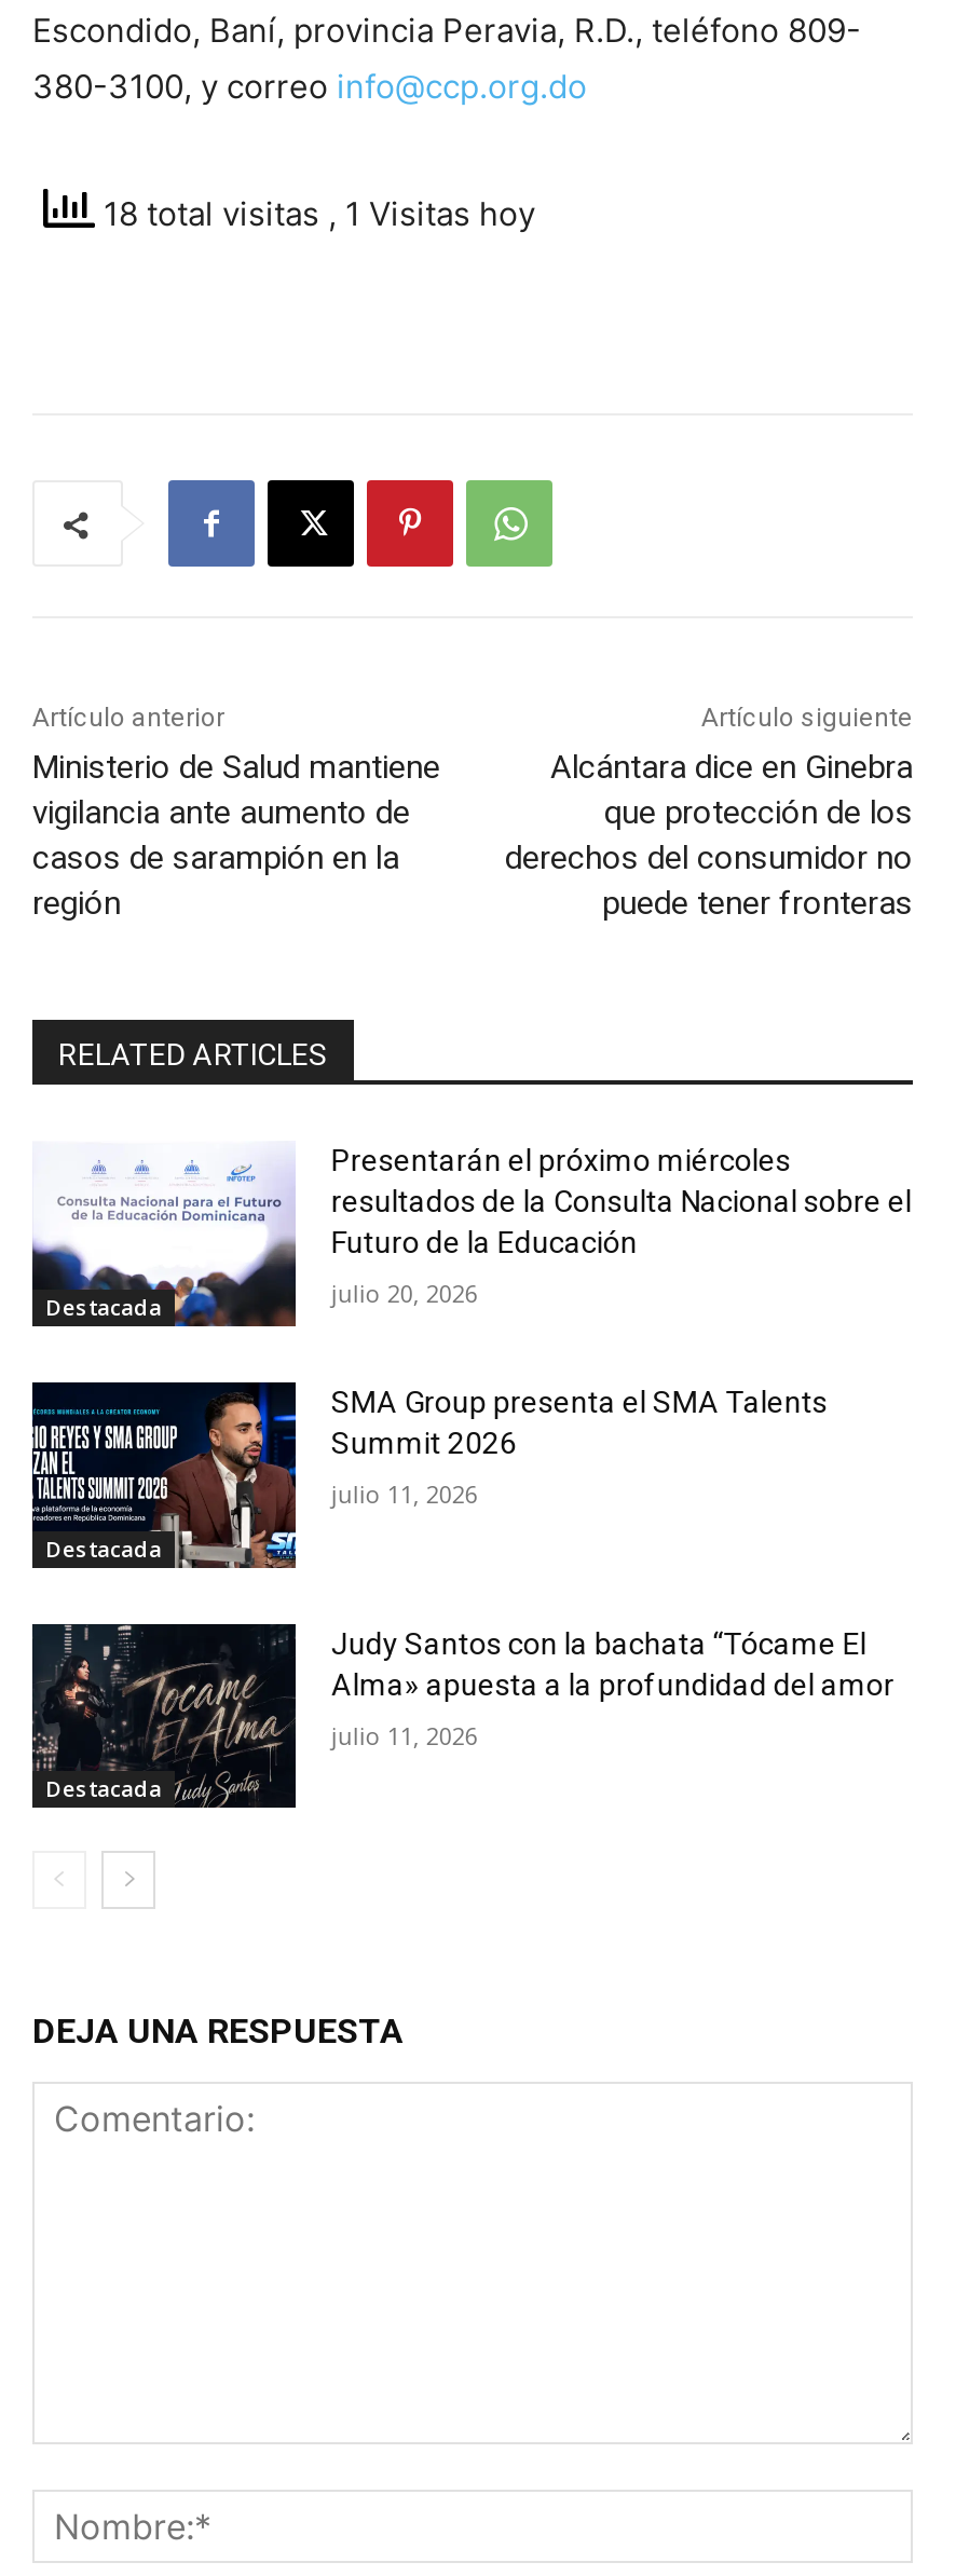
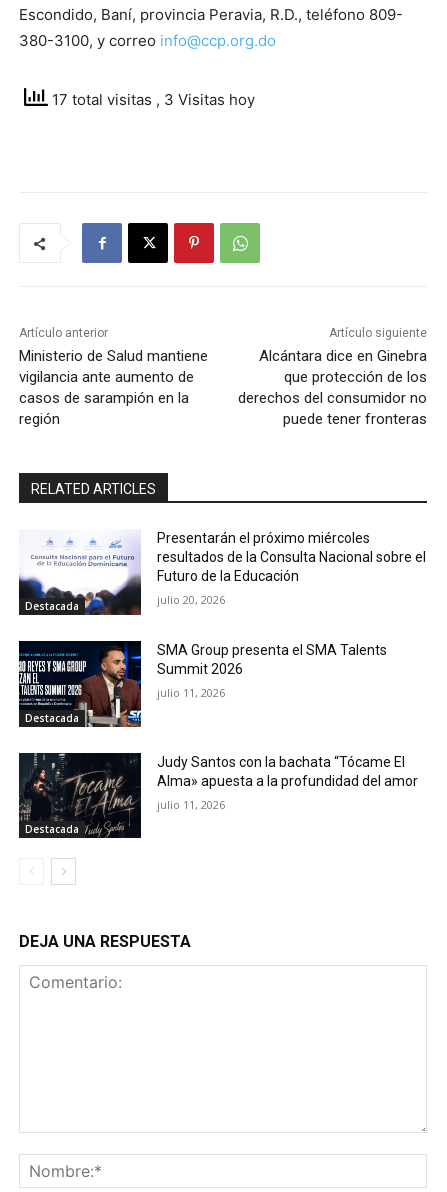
[95,194,535,235] 18 total visitas, 1 Visitas hoy -> [48,90,255,109] 17 total visitas, 3 Visitas hoy

